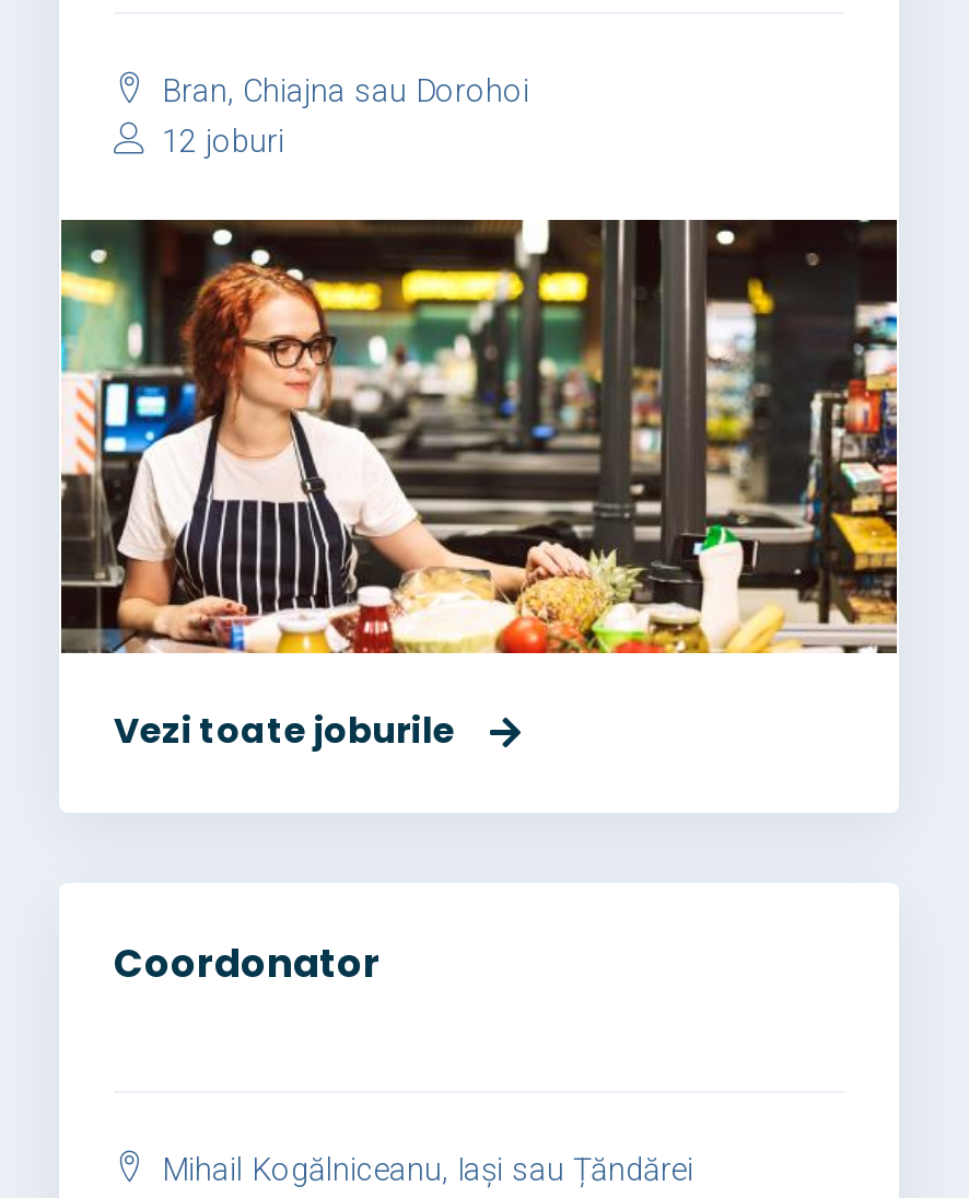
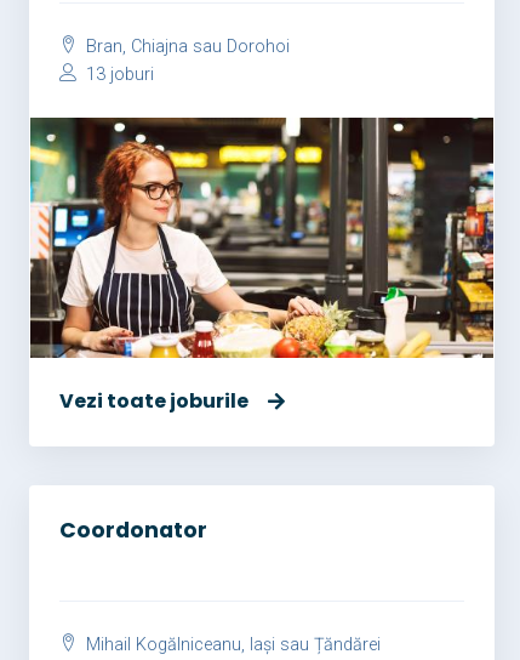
[153,123,284,160] 12 joburi -> [81,64,154,84] 13 joburi

